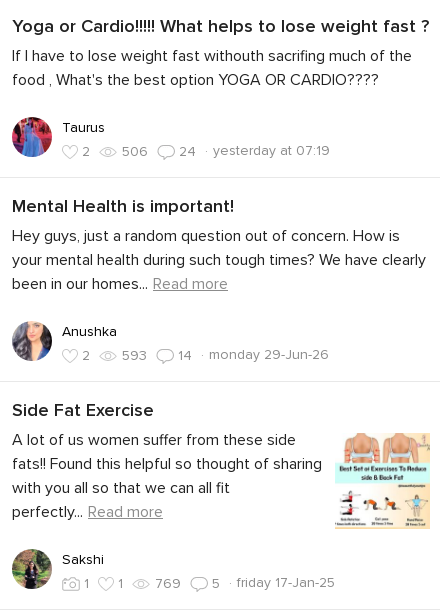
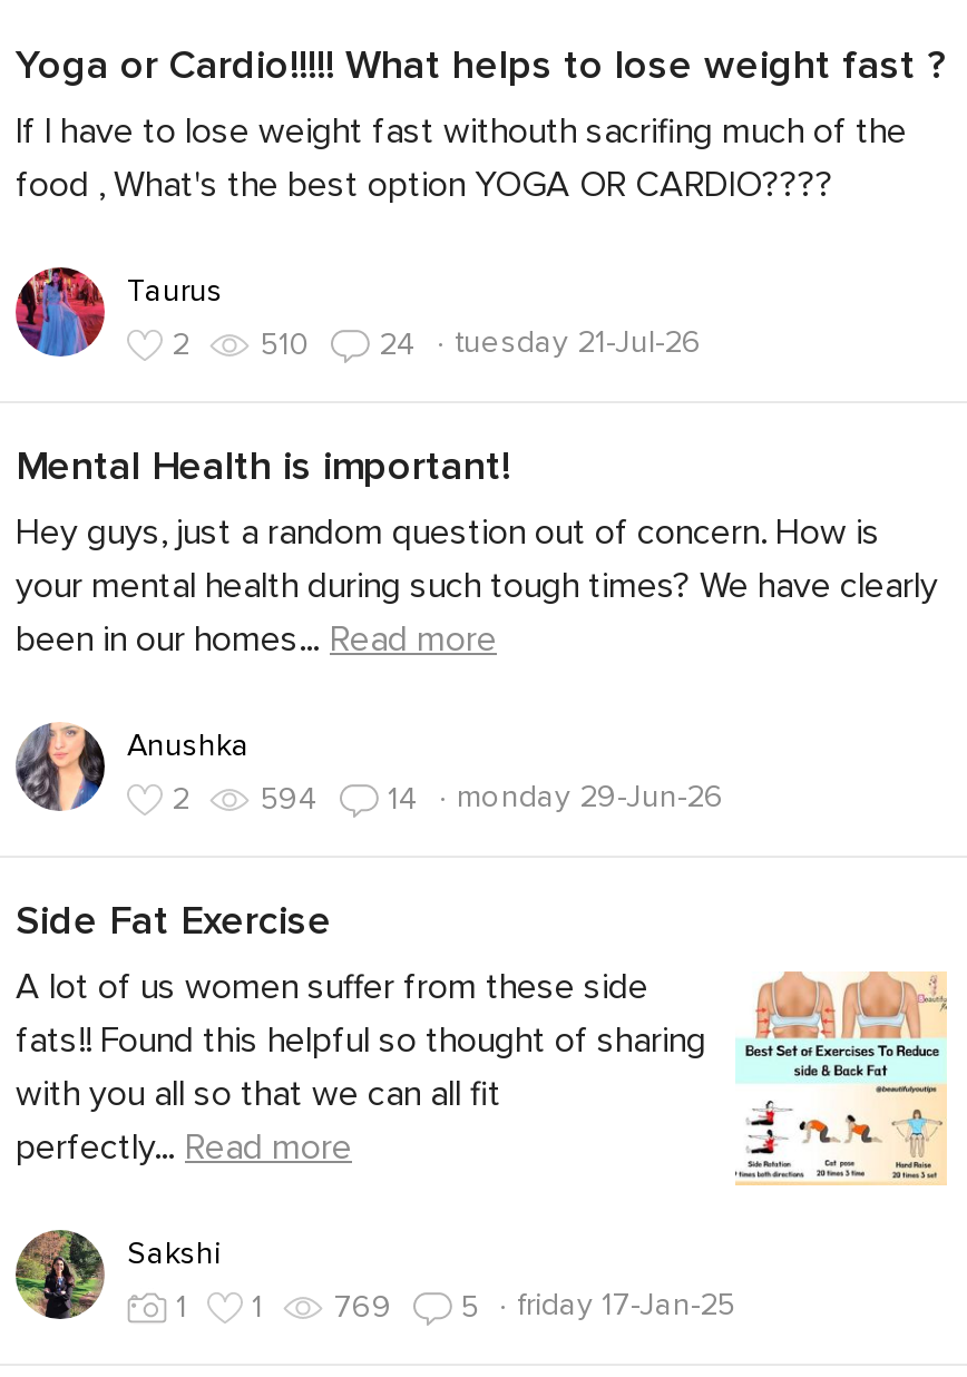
[122,142,330,160] 506 | 24 · yesterday at 07:19 -> [261,323,702,362] 510 | 24 · tuesday 21-Jul-26
[82,346,329,364] 2 593 14 · monday 29-Jun-26 -> [172,778,724,817] 2 594 14 · monday 29-Jun-26

